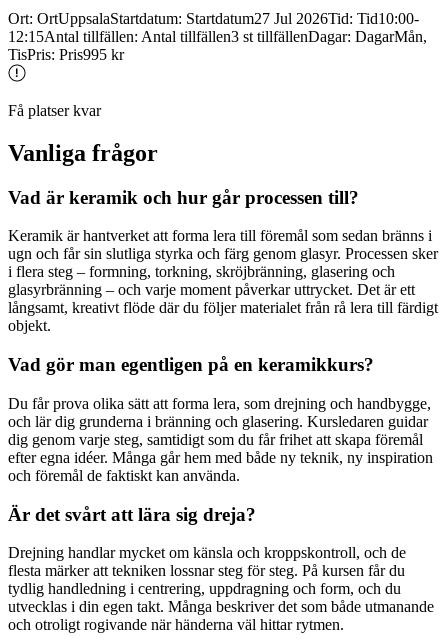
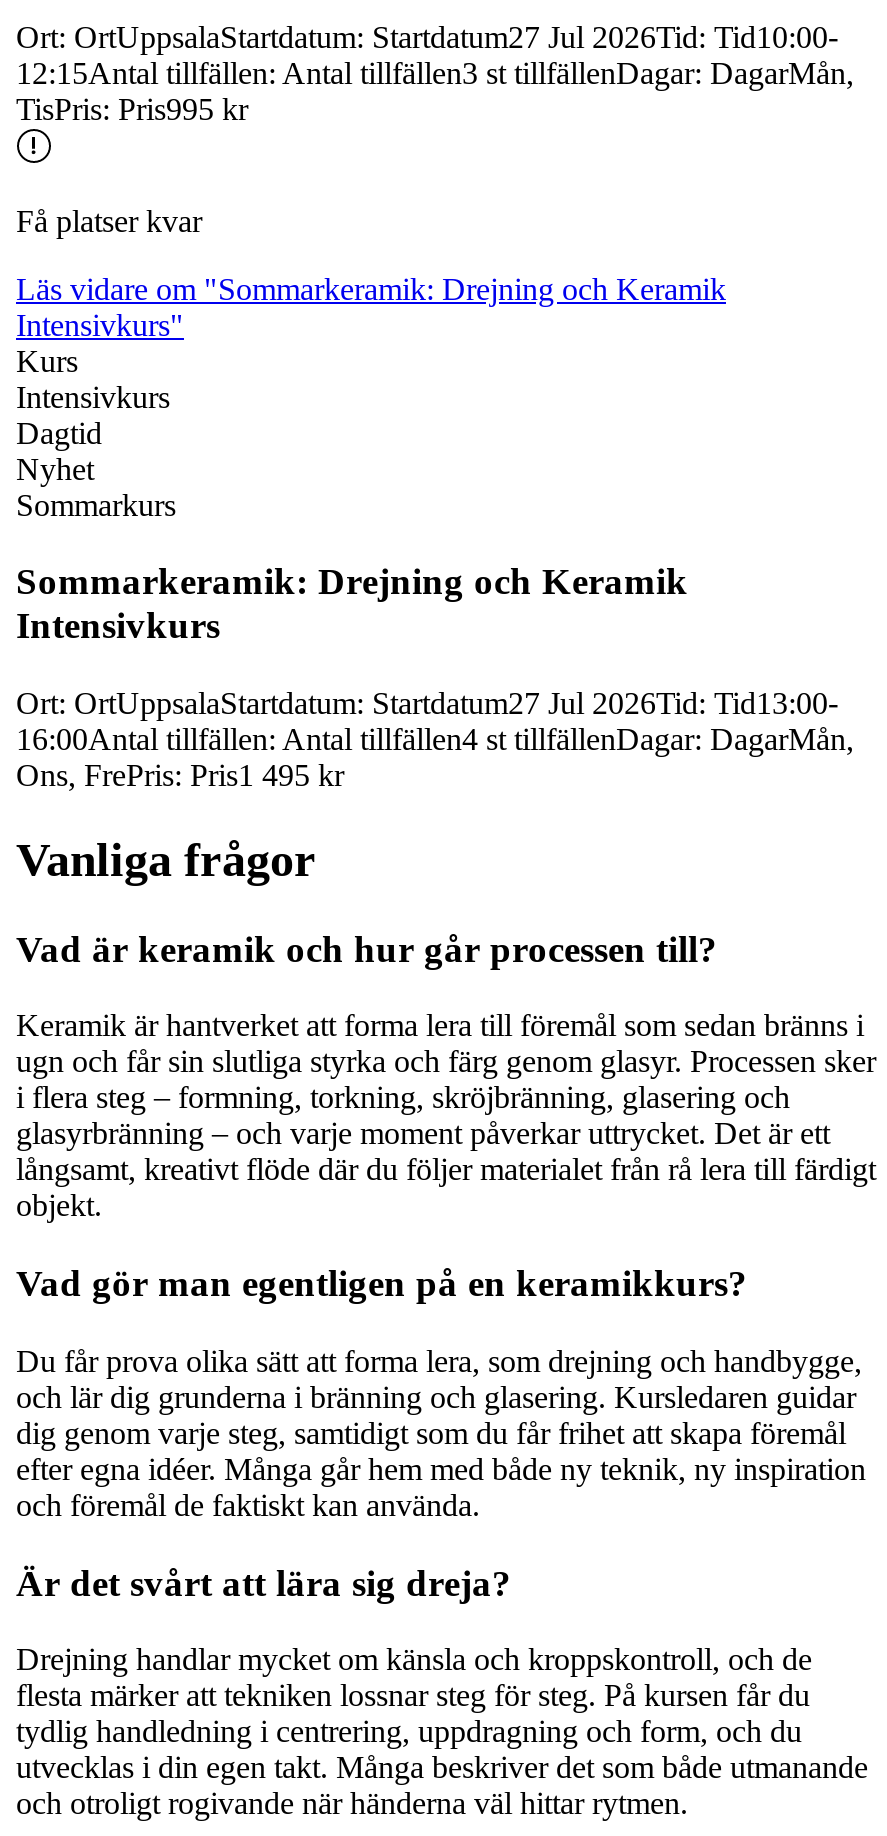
none -> [16,271,854,792] Läs vidare om "Sommarkeramik: Drejning och Keramik | Intensivkurs" | Kurs | Intensivkurs | Dagtid | Nyhet | Sommarkurs | Sommarkeramik: Drejning och Keramik | Intensivkurs | Ort: OrtUppsalaStartdatum: Startdatum27 Jul 2026Tid: Tid13:00- | 16:00Antal tillfällen: Antal tillfällen4 st tillfällenDagar: DagarMån, | Ons, FrePris: Pris1 495 kr

